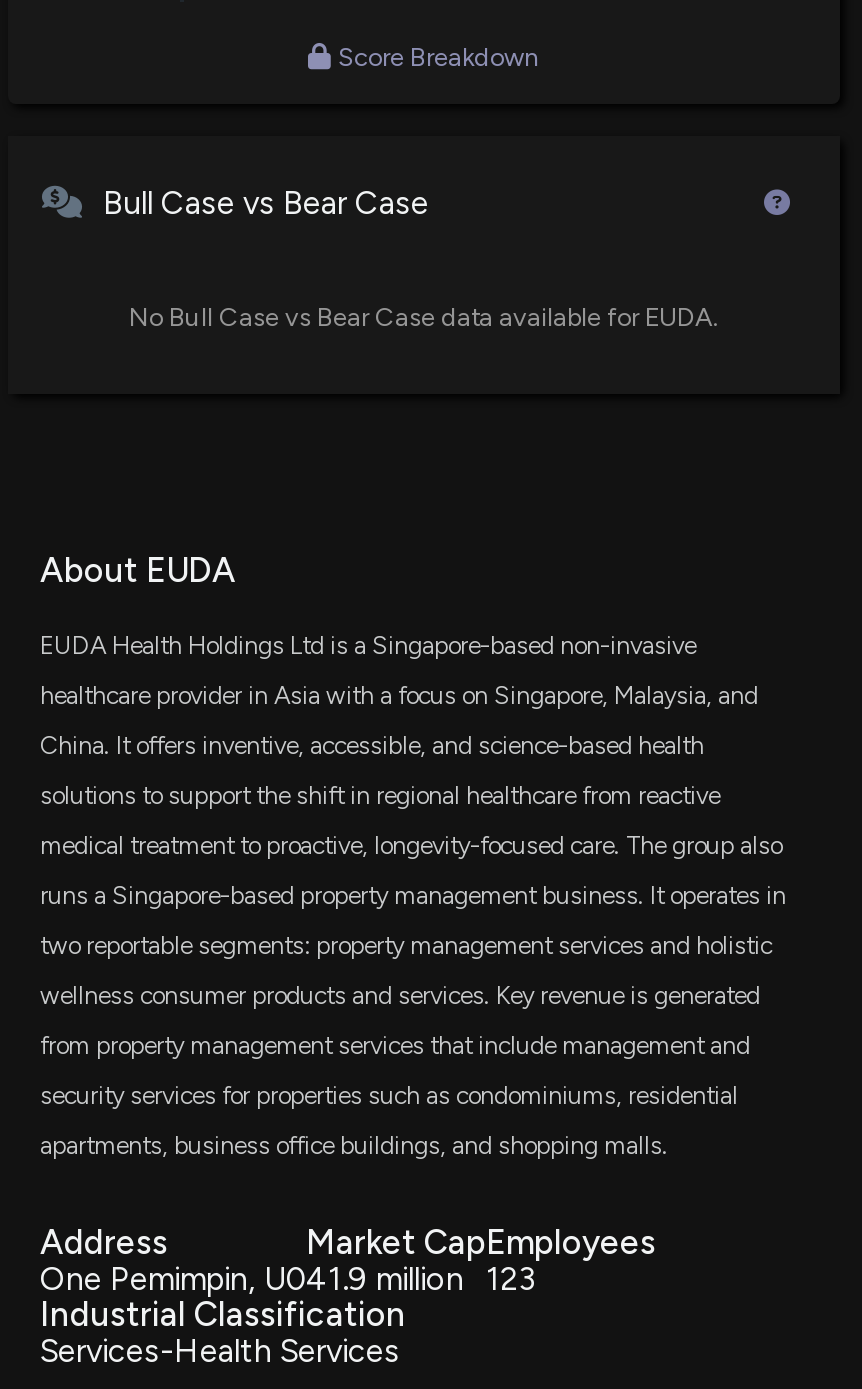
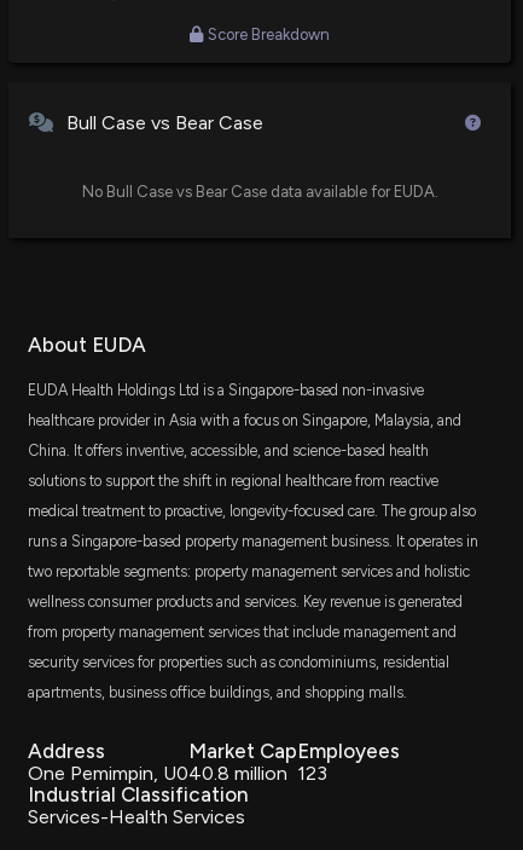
[306,1259,464,1297] 41.9 million -> [188,761,287,784] 40.8 million

